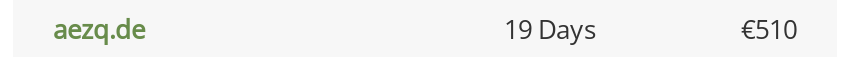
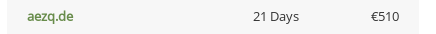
[504,11,596,47] 19 Days -> [252,7,298,25] 21 Days

